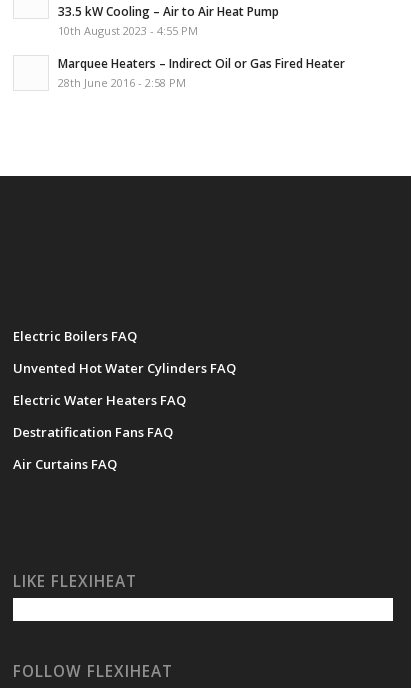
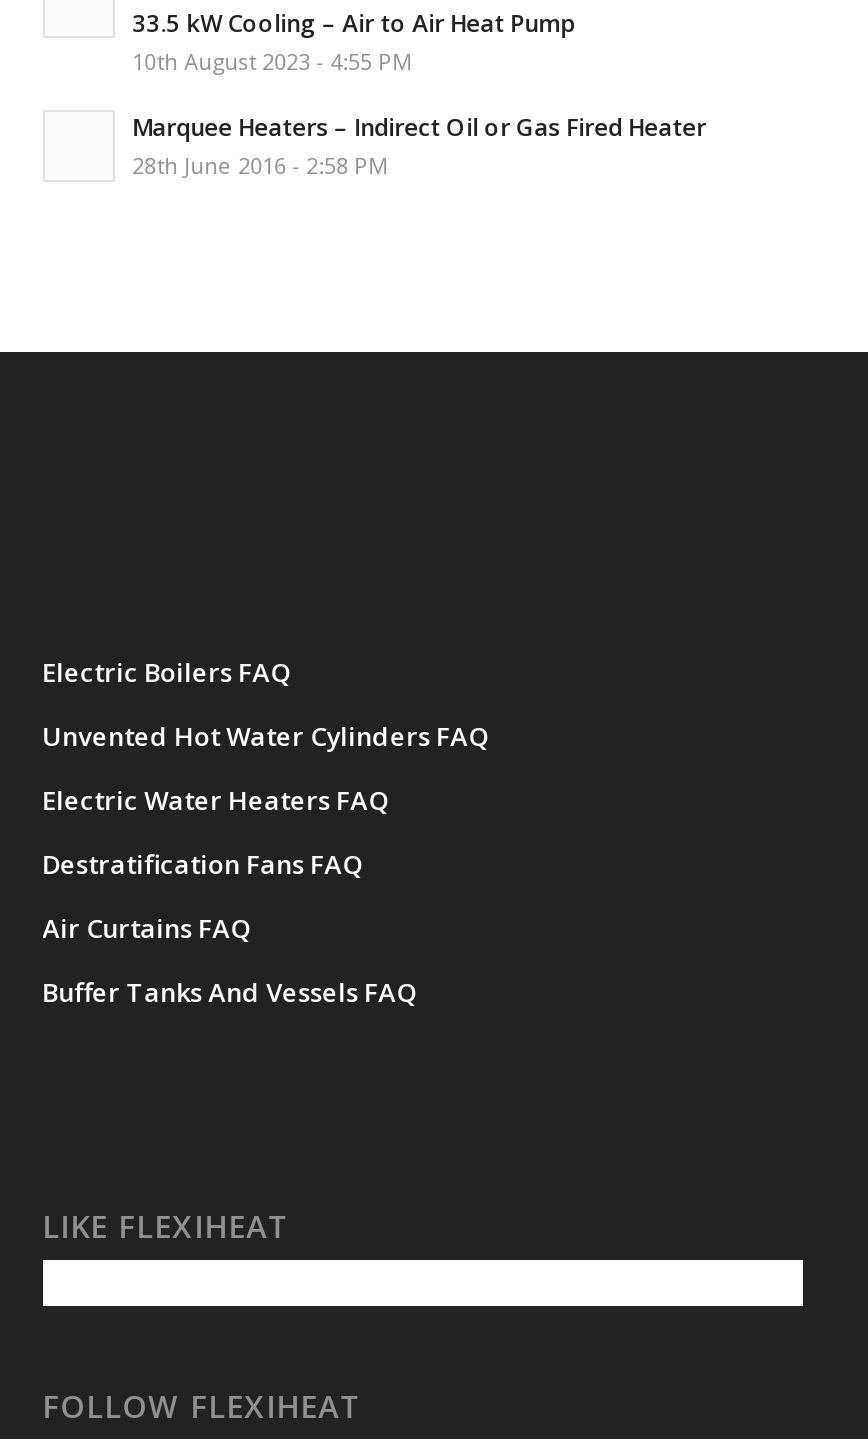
none -> [42,974,416,1010] Buffer Tanks And Vessels FAQ

